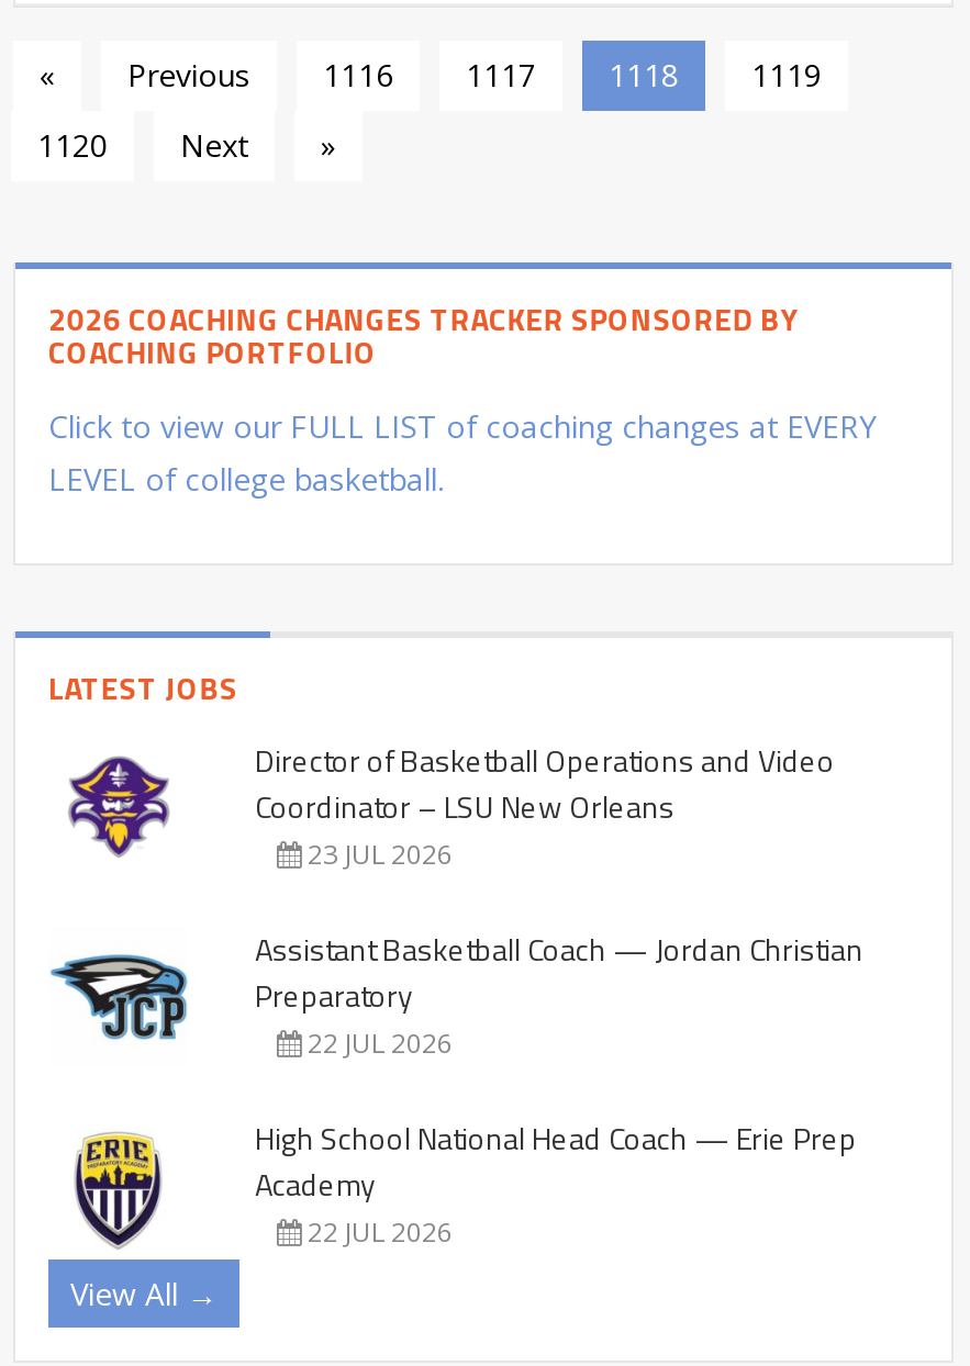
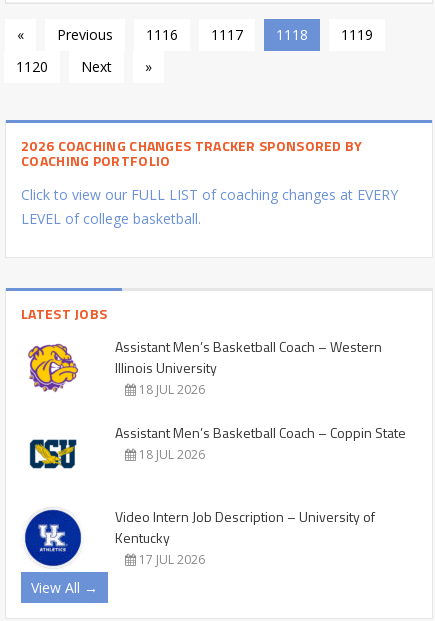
[66,737,835,873] [image] | Director of Basketball Operations and Video | Coordinator – LSU New Orleans | 23 JUL 2026 -> [27,336,382,398] [image] | Assistant Men’s Basketball Coach – Western | Illinois University | 18 JUL 2026
[48,925,863,1062] [image] | Assistant Basketball Coach — Jordan Christian | Preparatory | 22 JUL 2026 -> [23,422,406,472] [image] | Assistant Men’s Basketball Coach – Coppin State | 18 JUL 2026
[55,1114,857,1250] [image] | High School National Head Coach — Erie Prep | Academy | 22 JUL 2026 -> [24,506,375,568] [image] | Video Intern Job Description – University of | Kentucky | 17 JUL 2026

